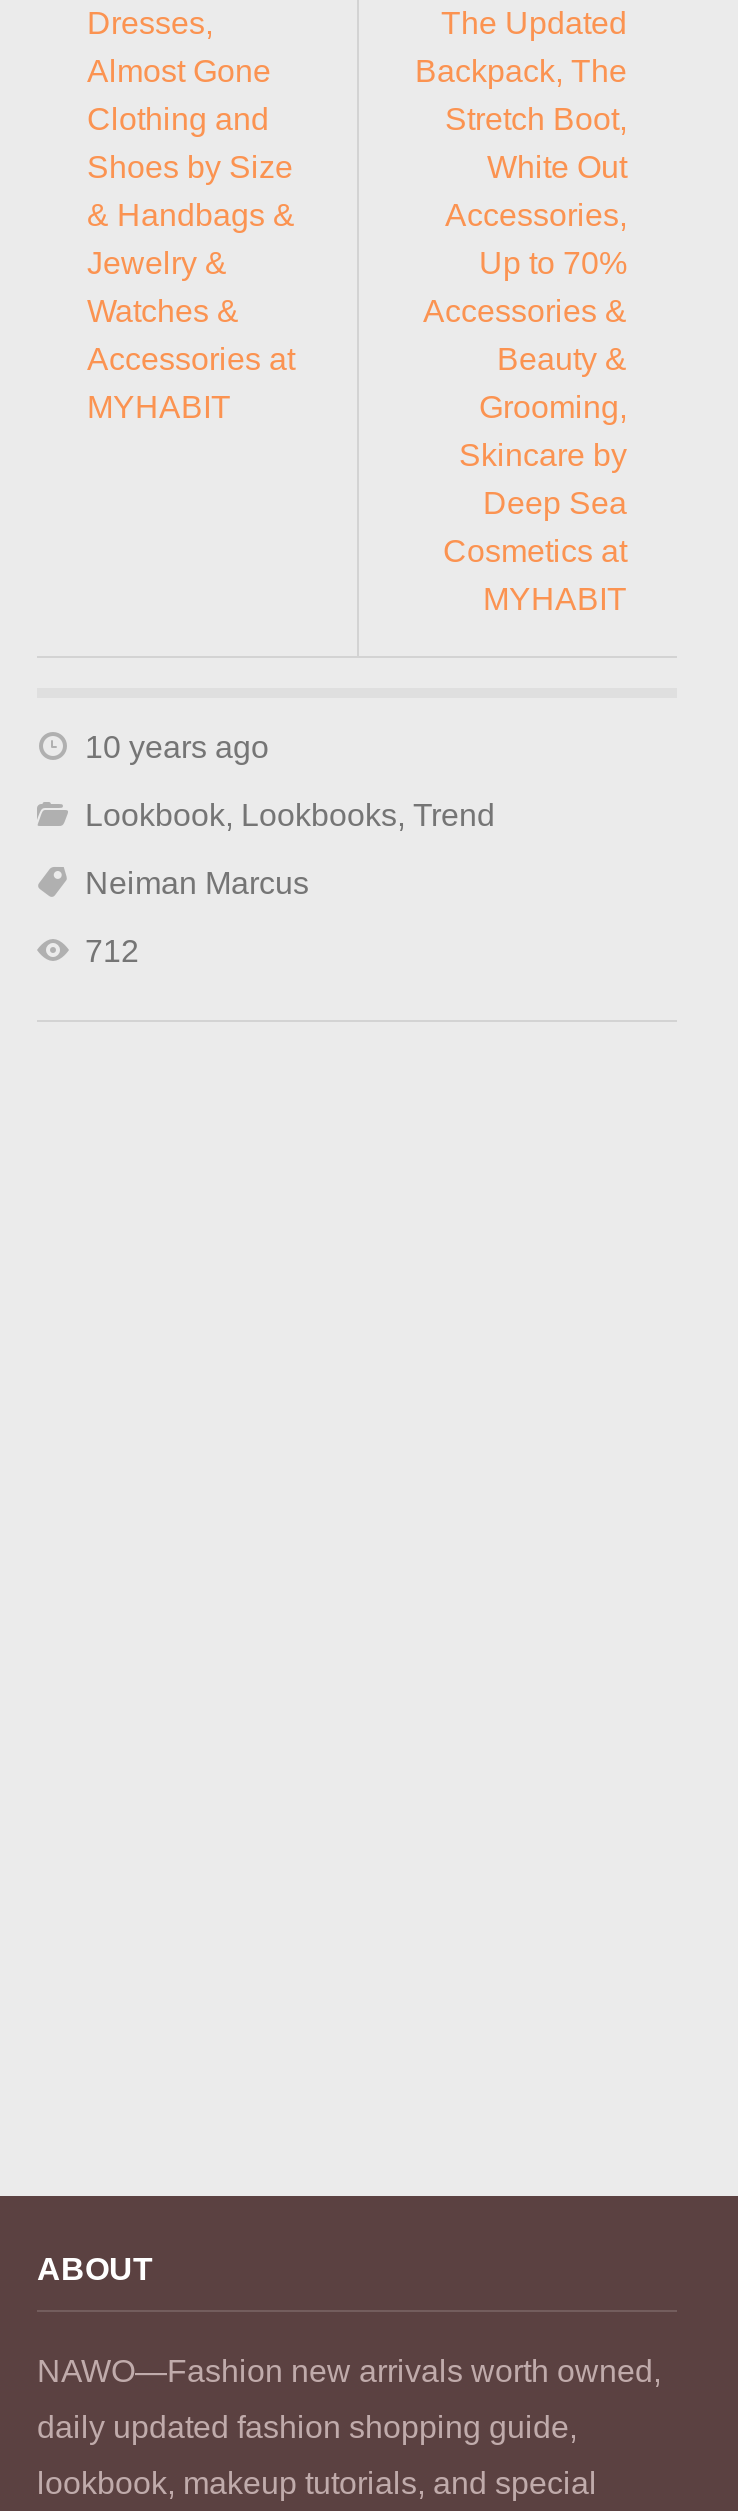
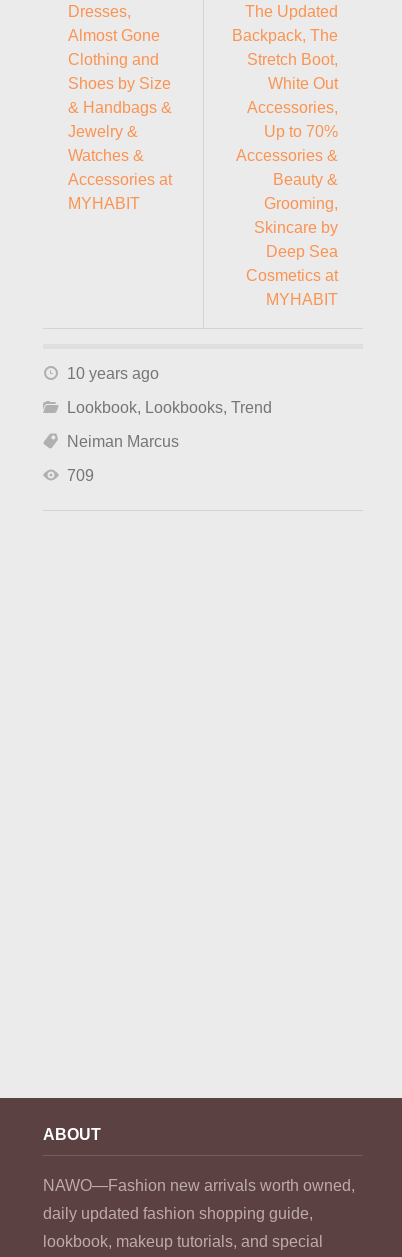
[85,934,139,968] 712 -> [67,467,94,484] 709

